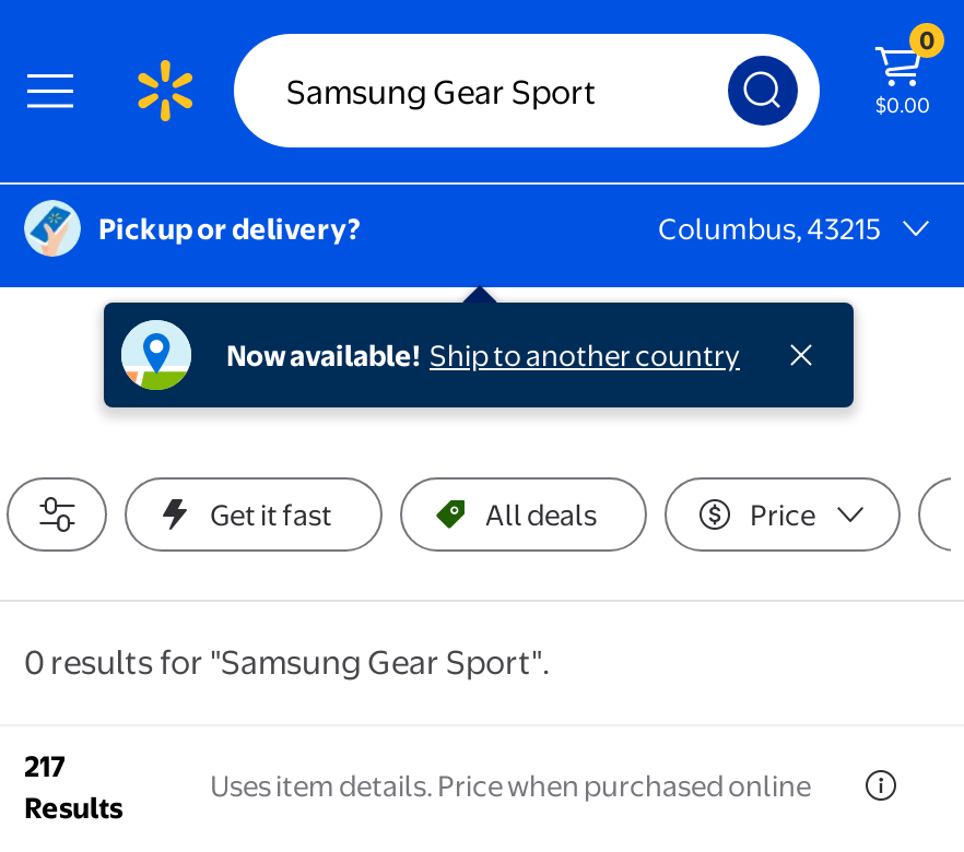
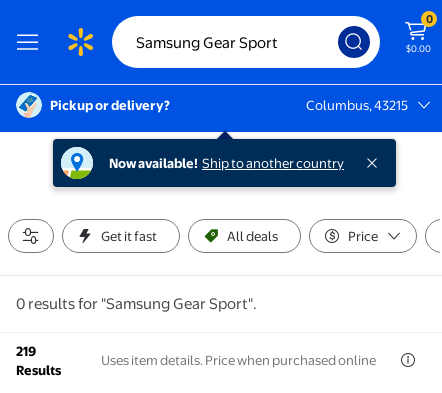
[24,748,66,783] 217 -> [16,343,36,359] 219

